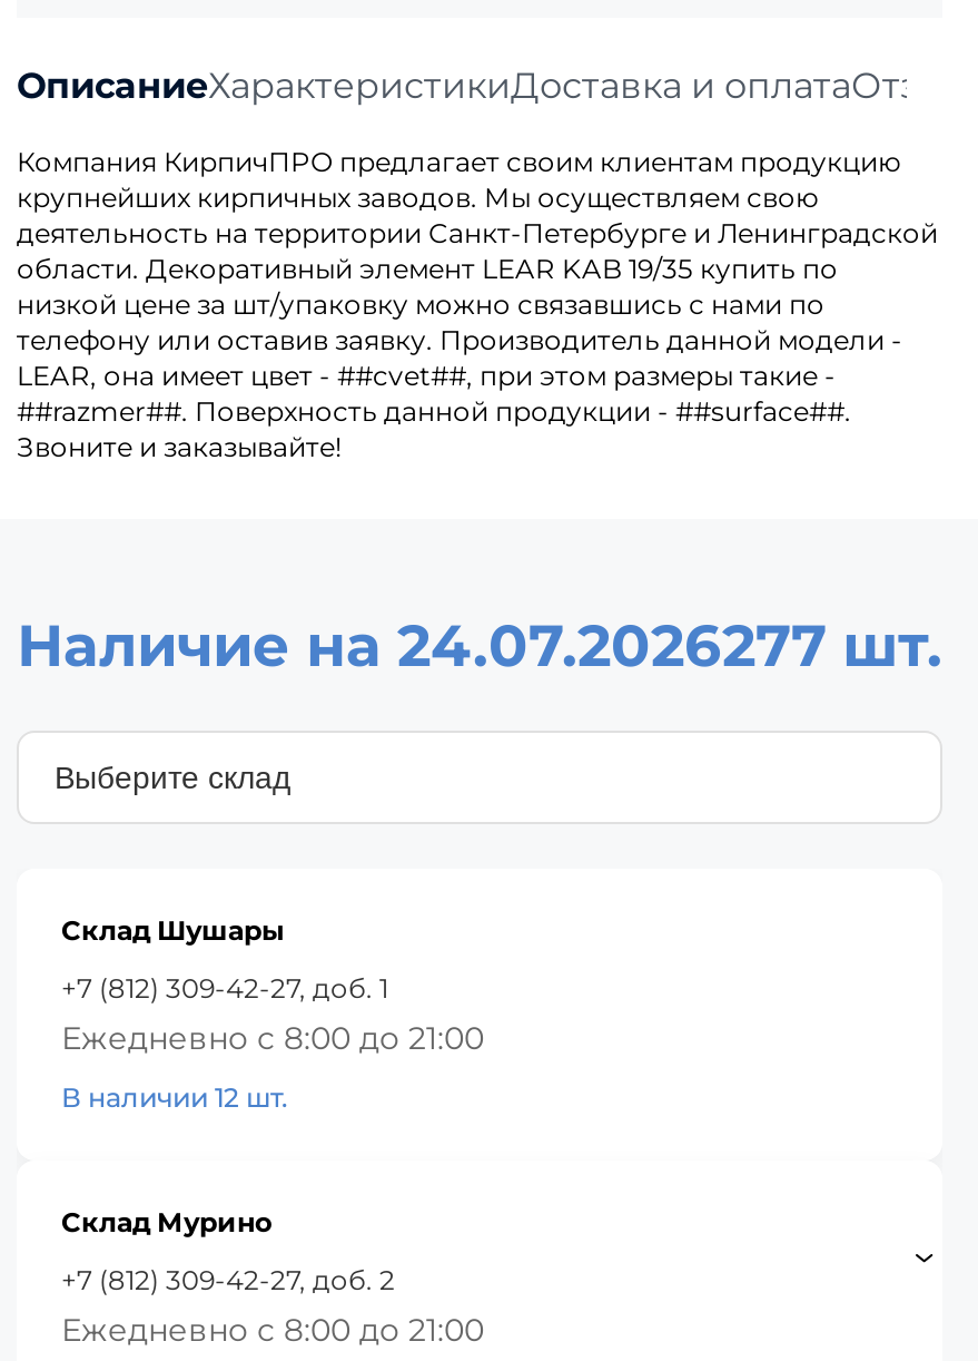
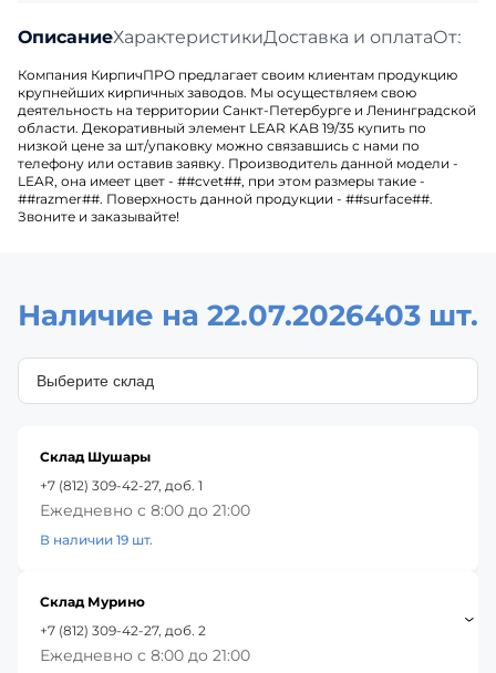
[17,611,942,682] Наличие на 24.07.2026277 шт. -> [18,298,478,333] Наличие на 22.07.2026403 шт.
[61,1081,288,1114] В наличии 12 шт. -> [40,531,153,548] В наличии 19 шт.

